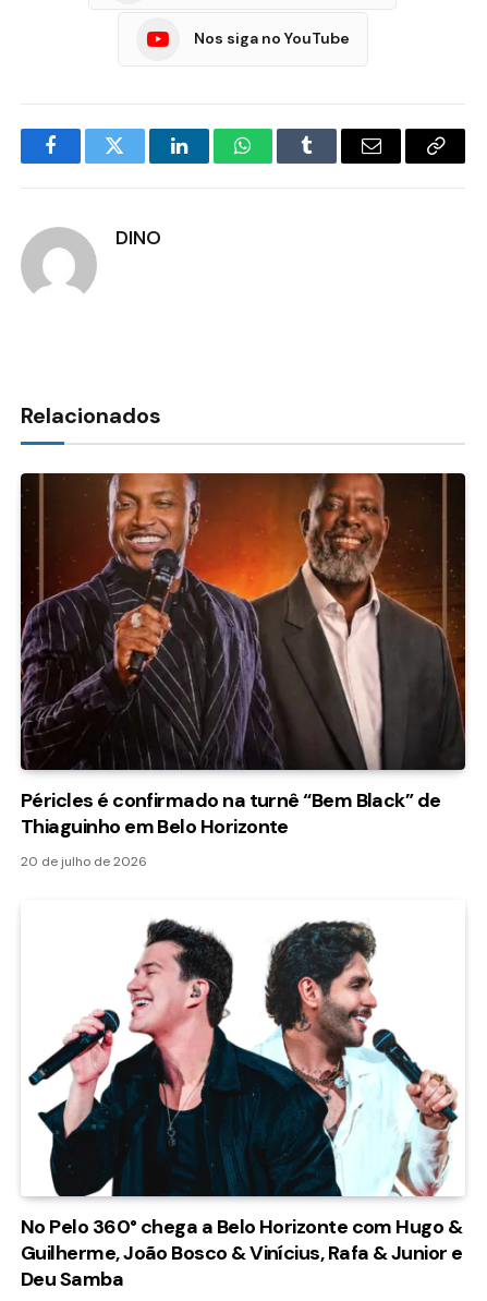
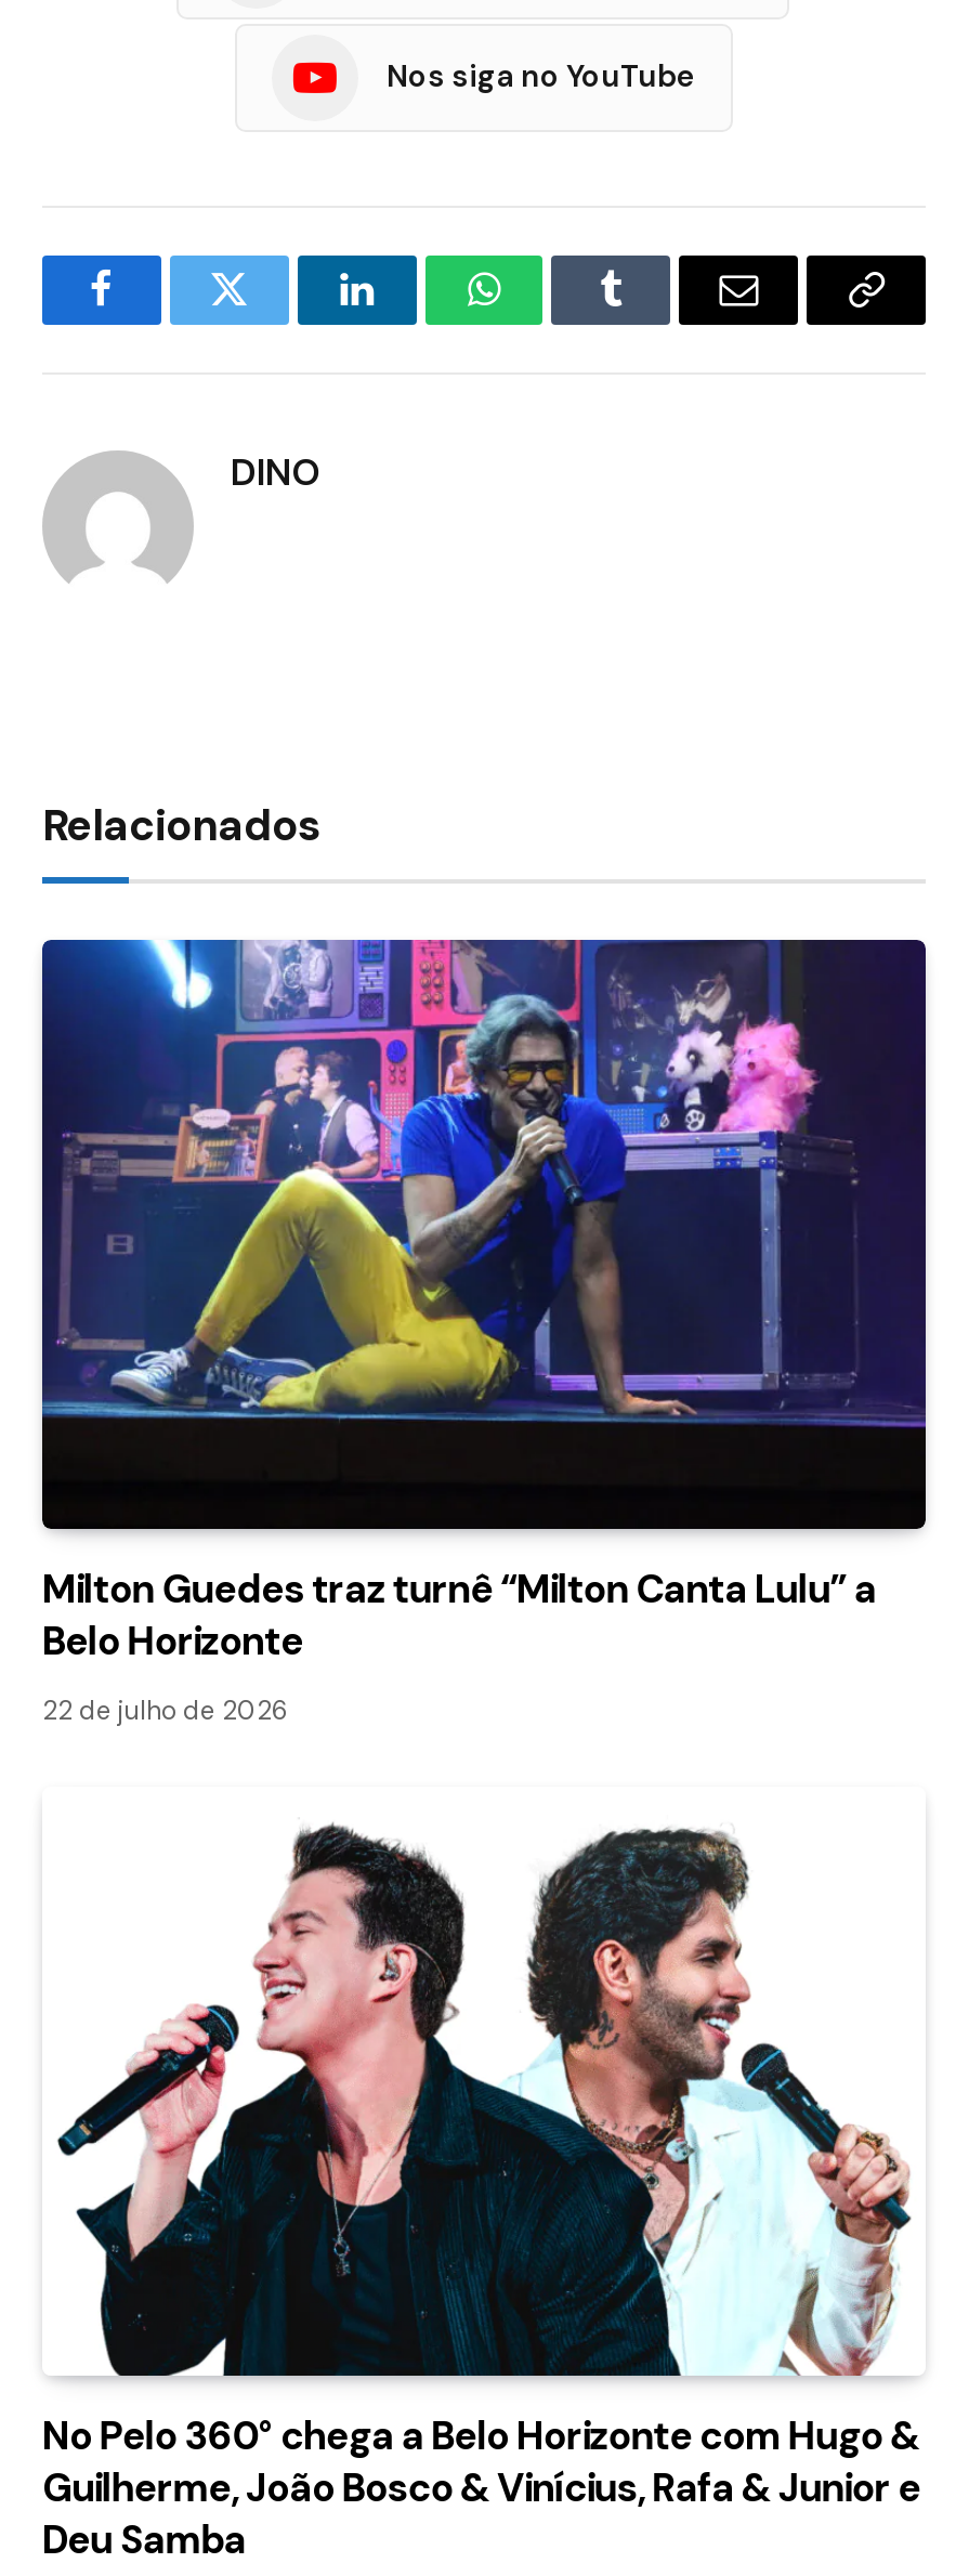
[20,472,466,839] [image] | Péricles é confirmado na turnê “Bem Black” de | Thiaguinho em Belo Horizonte -> [40,938,928,1667] [image] | Milton Guedes traz turnê “Milton Canta Lulu” a | Belo Horizonte
[21,853,147,870] 20 de julho de 2026 -> [42,1693,289,1728] 22 de julho de 2026

